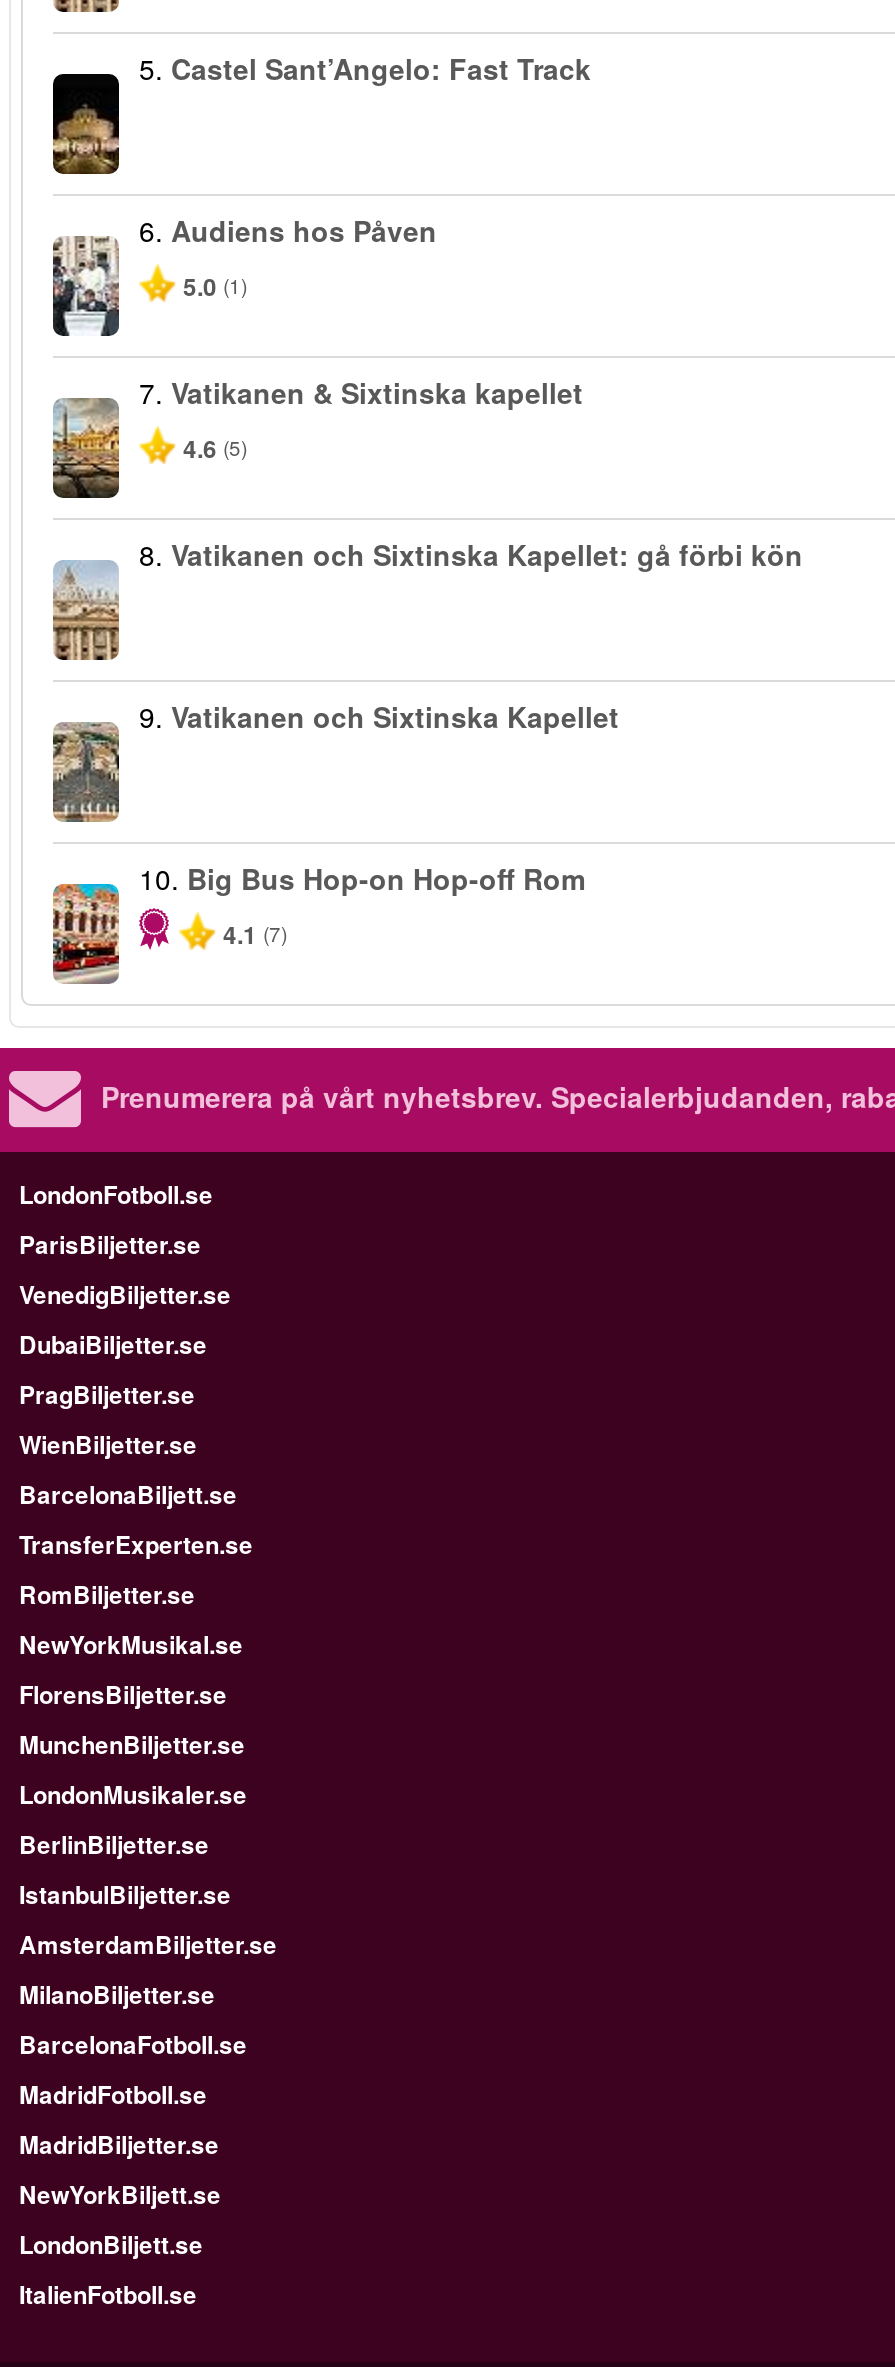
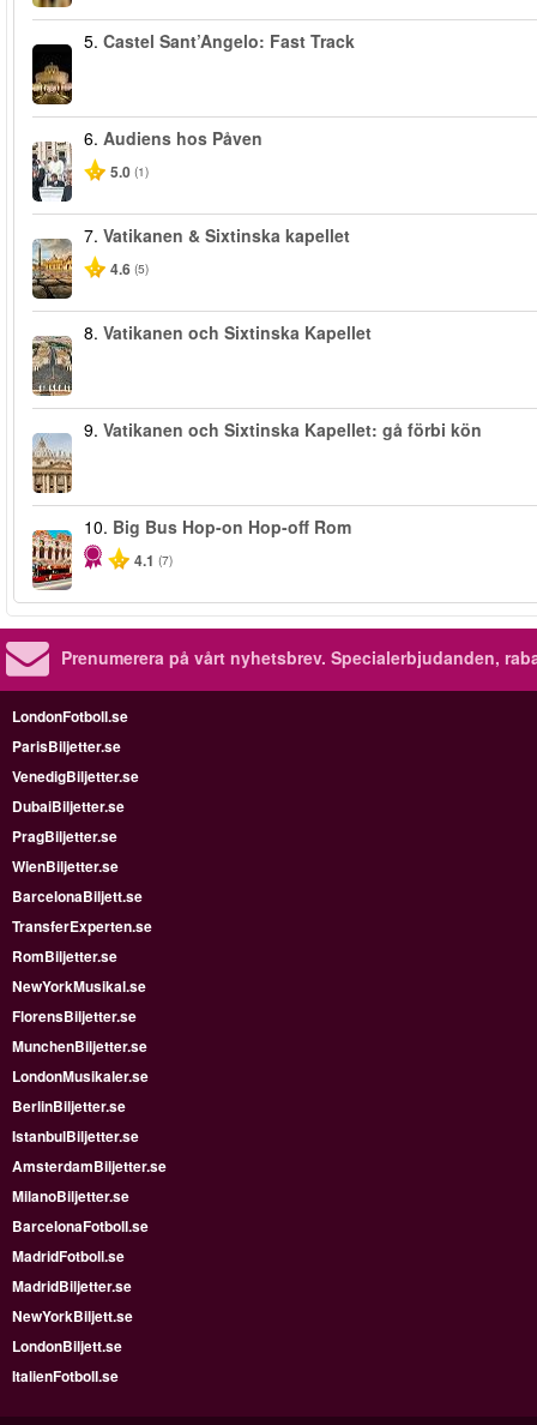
[139,534,803,574] 8. Vatikanen och Sixtinska Kapellet: gå förbi kön -> [84,321,372,344] 8. Vatikanen och Sixtinska Kapellet
moved [53,560,121,660] -> [32,433,73,493]: [image]
[139,696,619,736] 9. Vatikanen och Sixtinska Kapellet -> [84,418,482,442] 9. Vatikanen och Sixtinska Kapellet: gå förbi kön
moved [51,722,121,822] -> [31,336,73,397]: [image]

